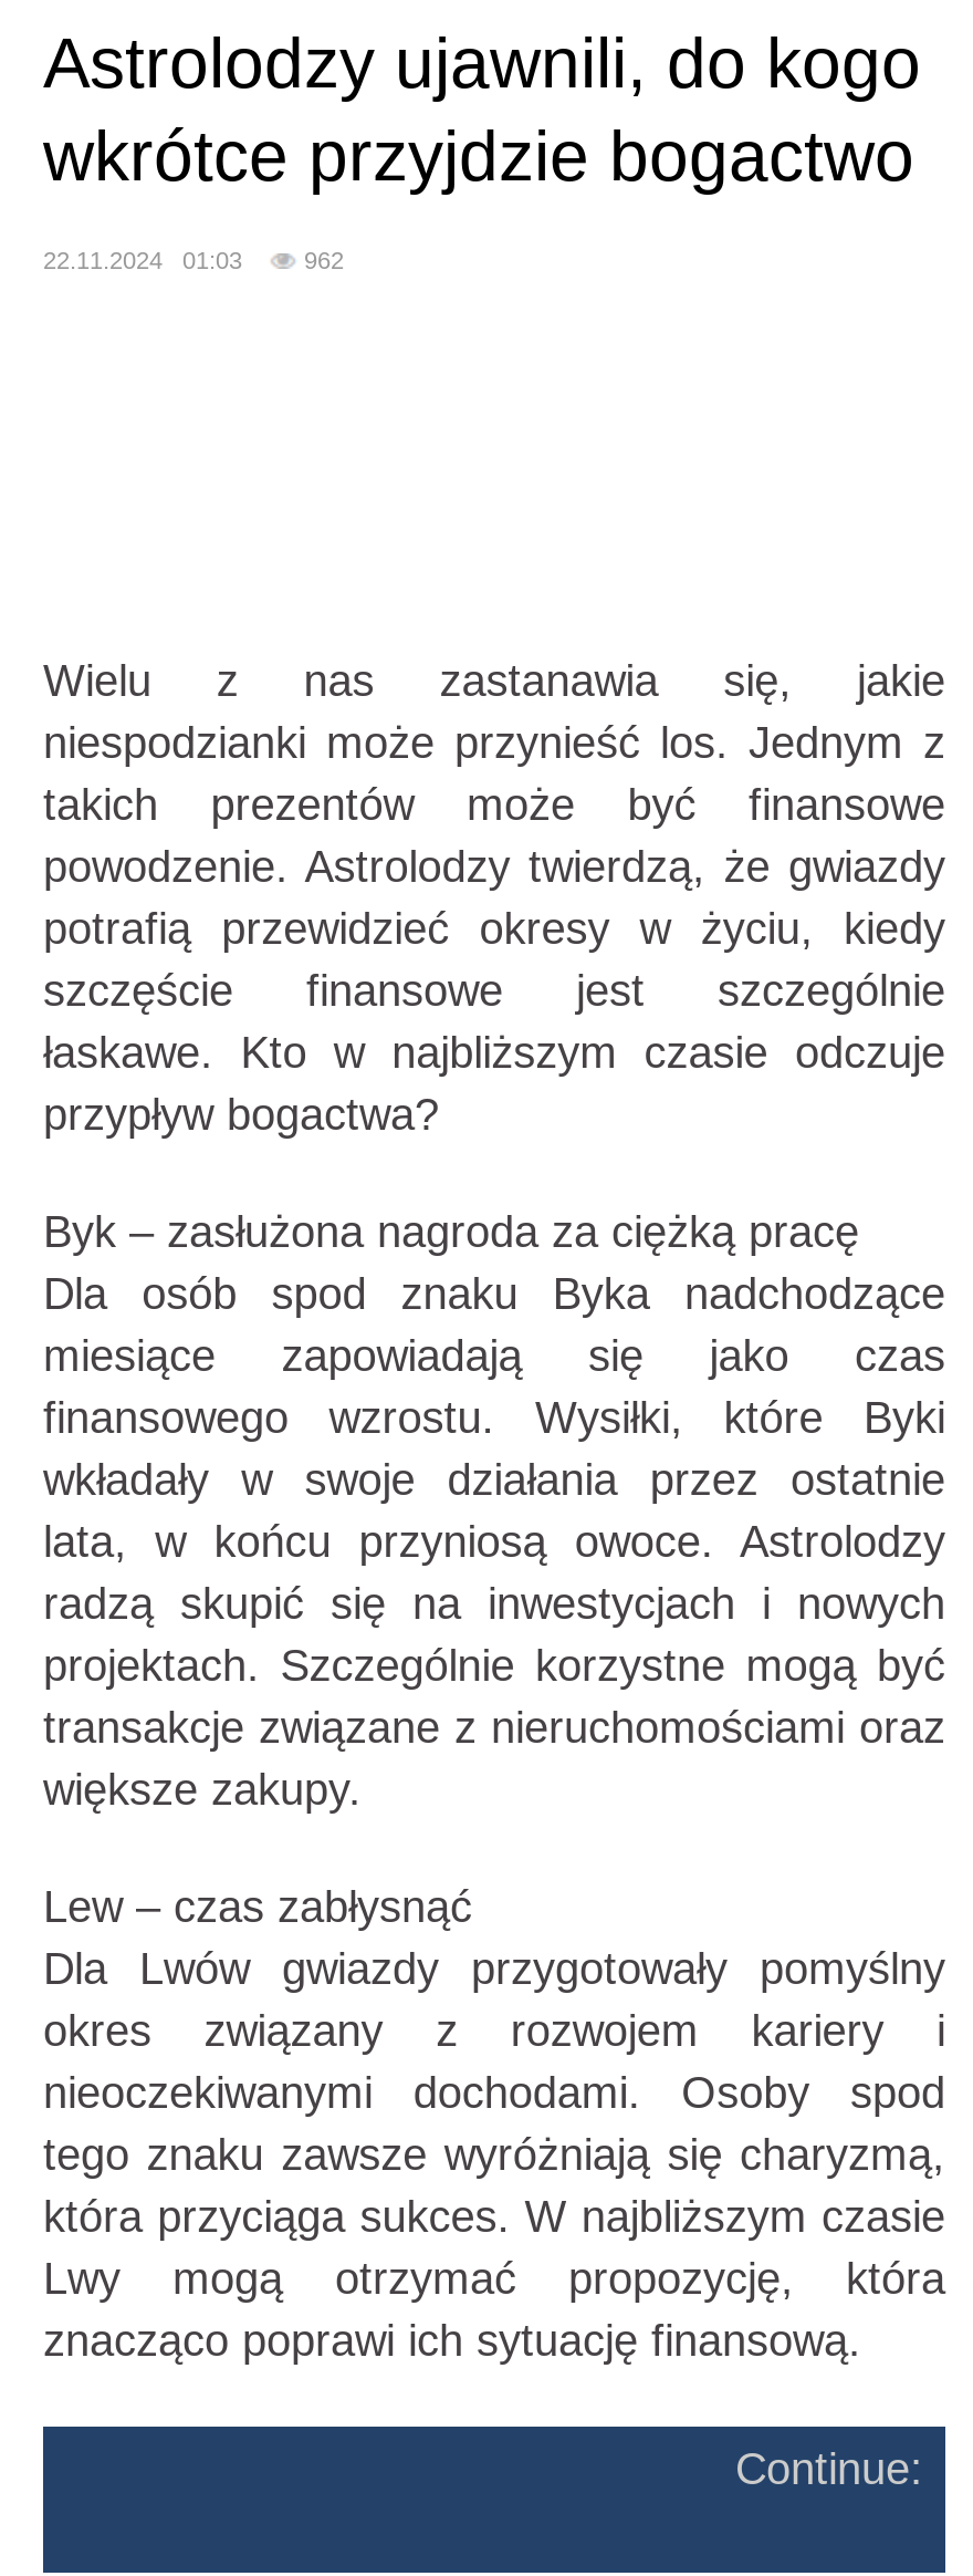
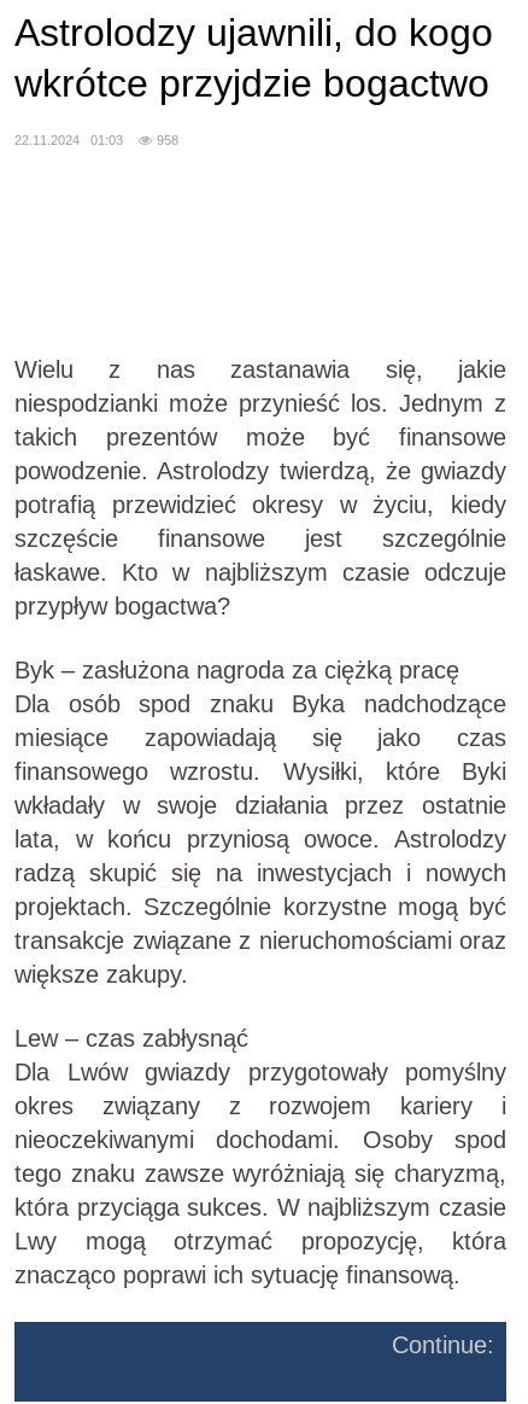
[43,247,344,273] 22.11.2024 01:03 962 -> [14,133,178,147] 22.11.2024 01:03 958

